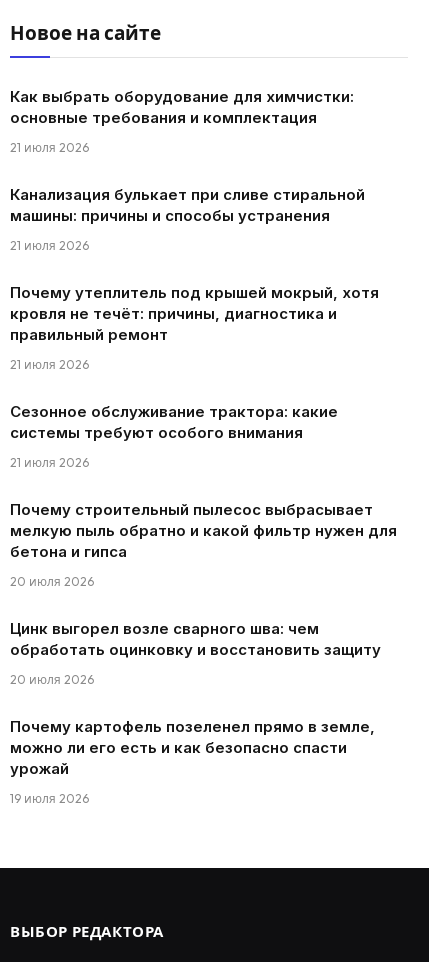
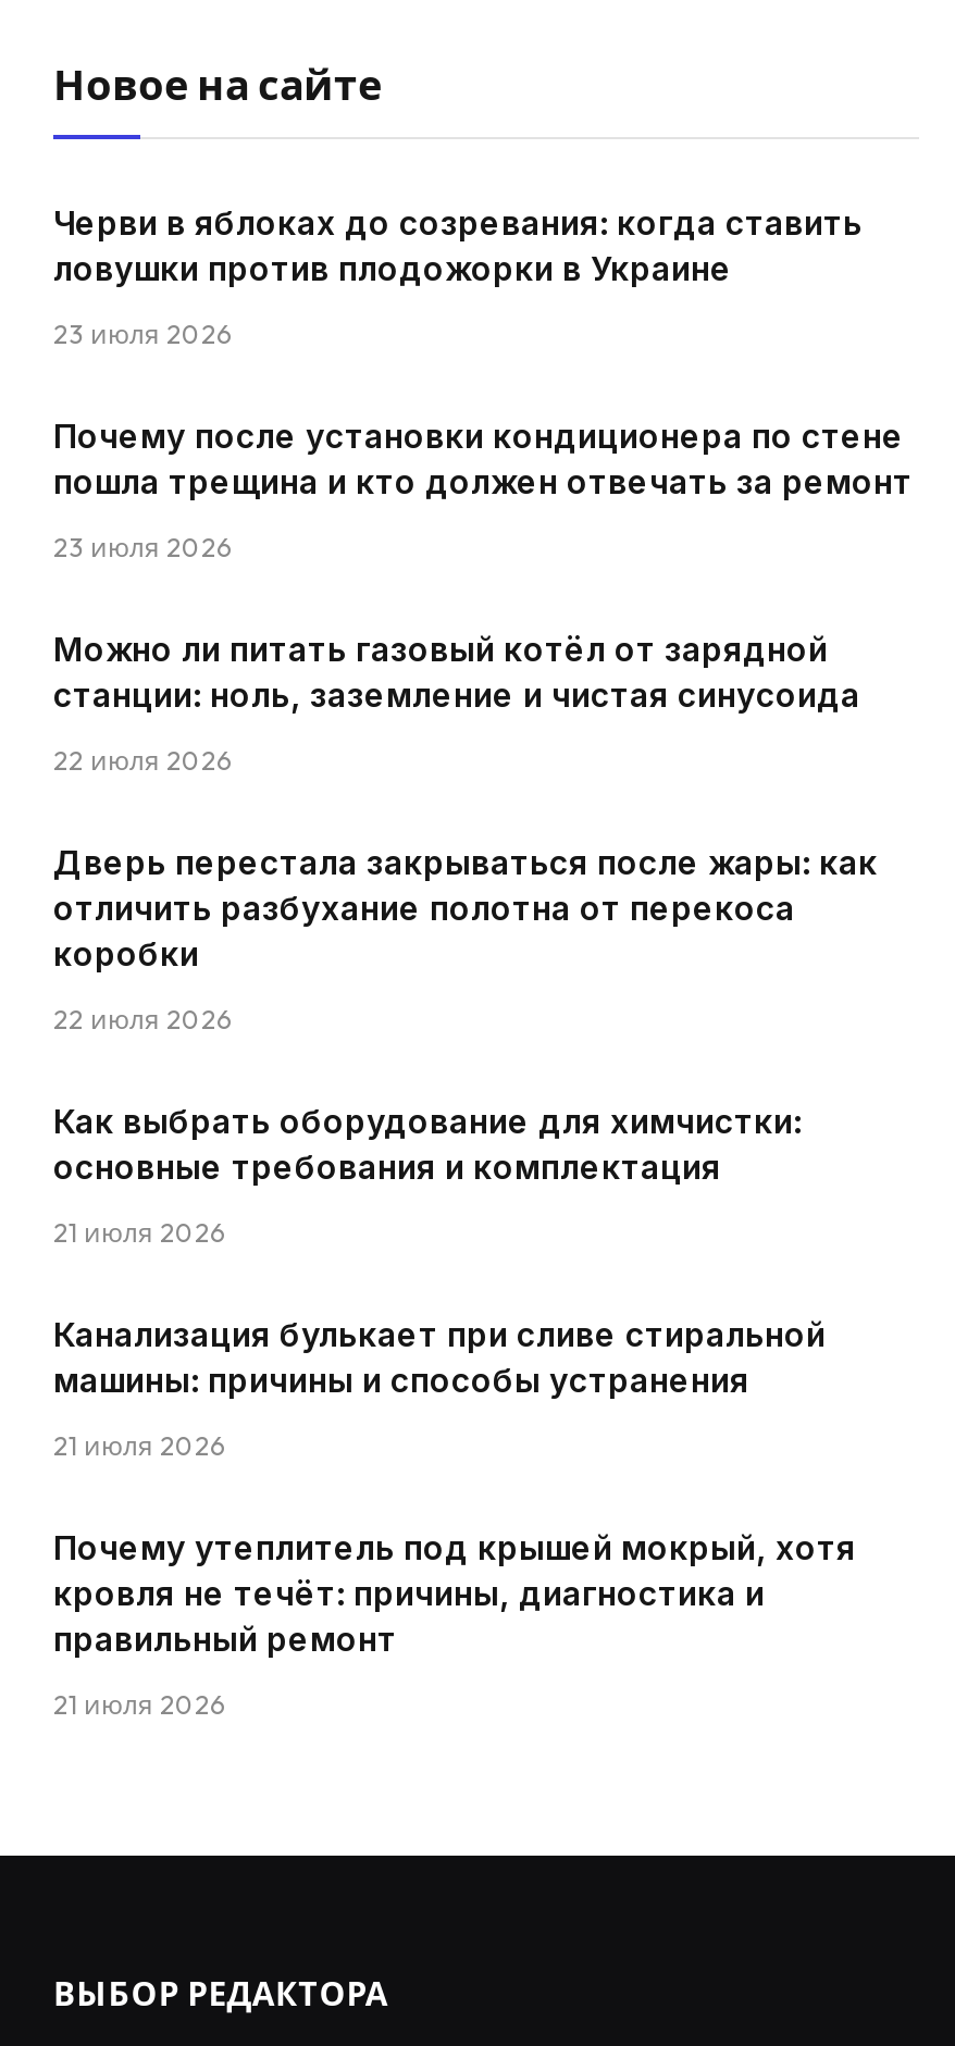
none -> [53,202,913,1035] Черви в яблоках до созревания: когда ставить | ловушки против плодожорки в Украине | 23 июля 2026 | Почему после установки кондиционера по стене | пошла трещина и кто должен отвечать за ремонт | 23 июля 2026 | Можно ли питать газовый котёл от зарядной | станции: ноль, заземление и чистая синусоида | 22 июля 2026 | Дверь перестала закрываться после жары: как | отличить разбухание полотна от перекоса | коробки | 22 июля 2026
moved [10,87,379,372] -> [53,1100,856,1720]: Как выбрать оборудование для химчистки: | основные требования и комплектация | 21 июля 2026 | ... | правильный ремонт | 21 июля 2026
[10,402,397,806] Сезонное обслуживание трактора: какие | системы требуют особого внимания | 21 июля 2026 | Почему строительный пылесос выбрасывает | мелкую пыль обратно и какой фильтр нужен для | бетона и гипса | 20 июля 2026 | Цинк выгорел возле сварного шва: чем | обработать оцинковку и восстановить защиту | 20 июля 2026 | Почему картофель позеленел прямо в земле, | можно ли его есть и как безопасно спасти | урожай | 19 июля 2026 -> none

